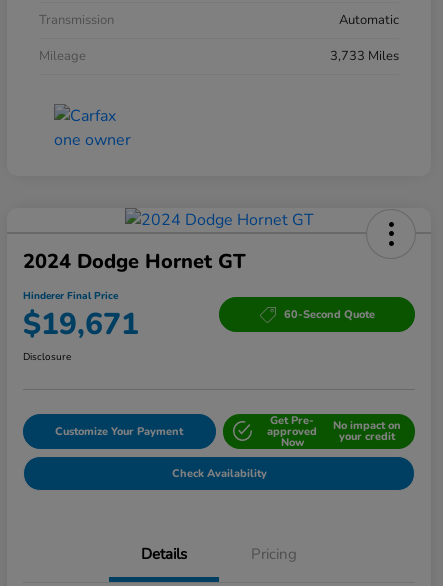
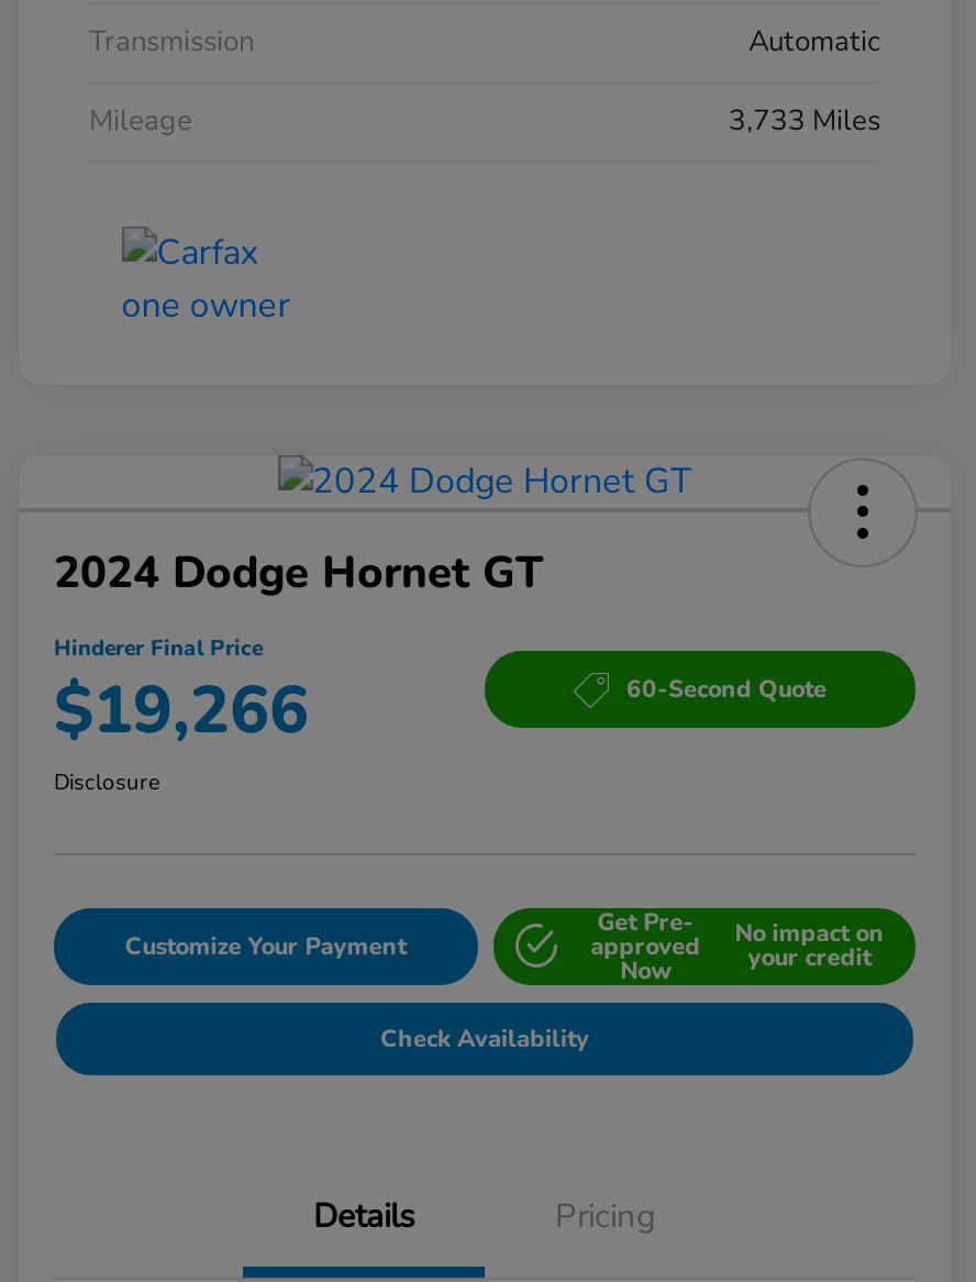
[23,304,139,345] $19,671 -> [54,665,309,756] $19,266

